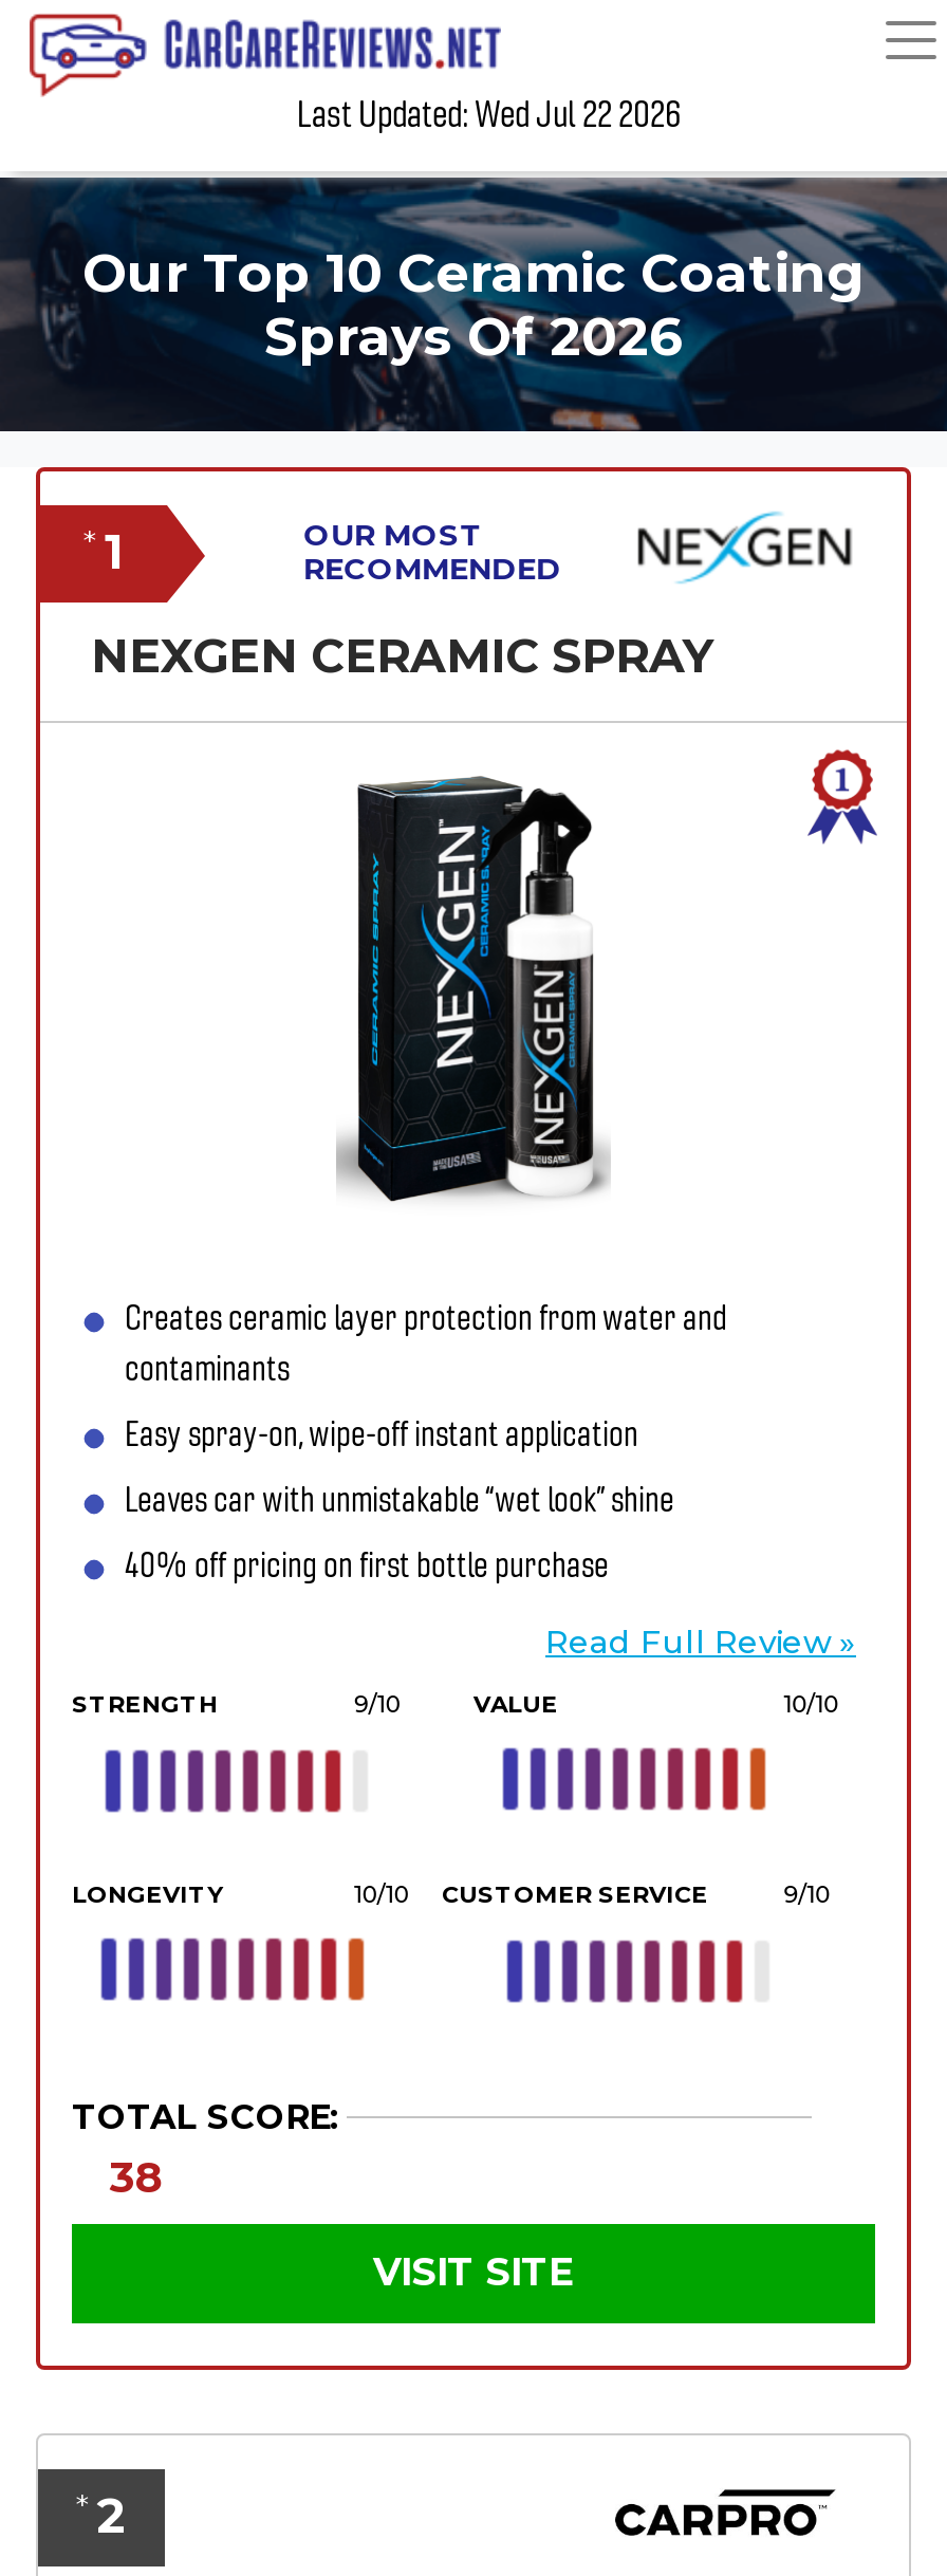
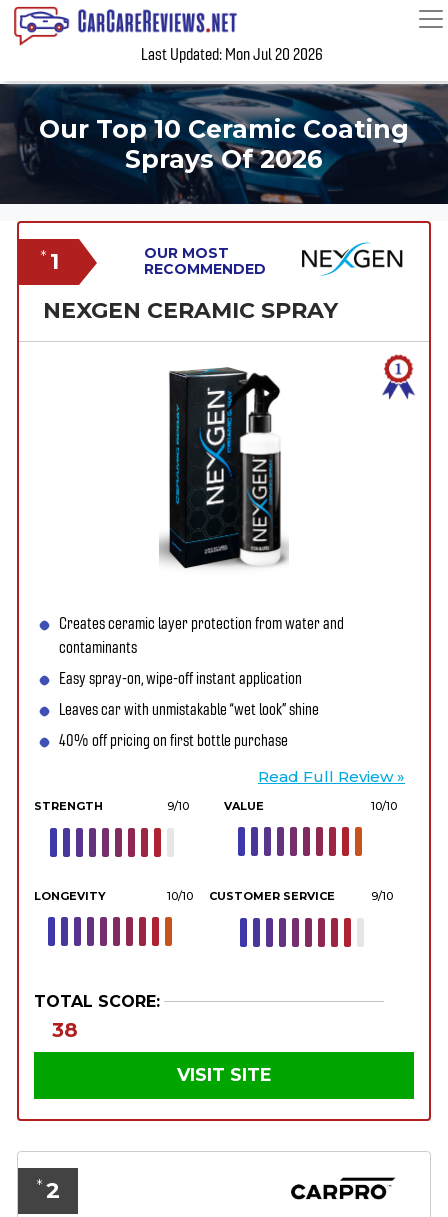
[297,99,682,135] Last Updated: Wed Jul 22 2026 -> [140,47,322,64] Last Updated: Mon Jul 20 2026

